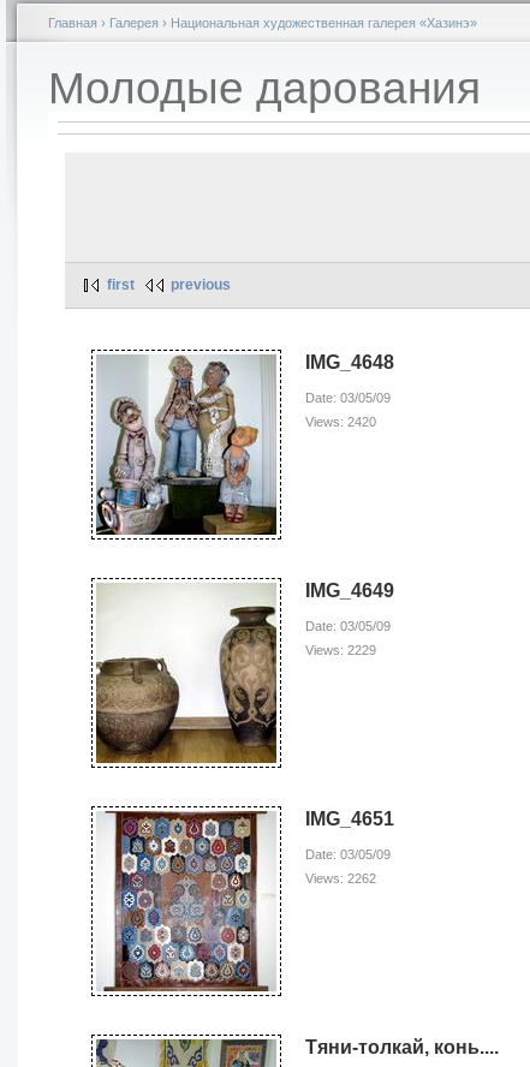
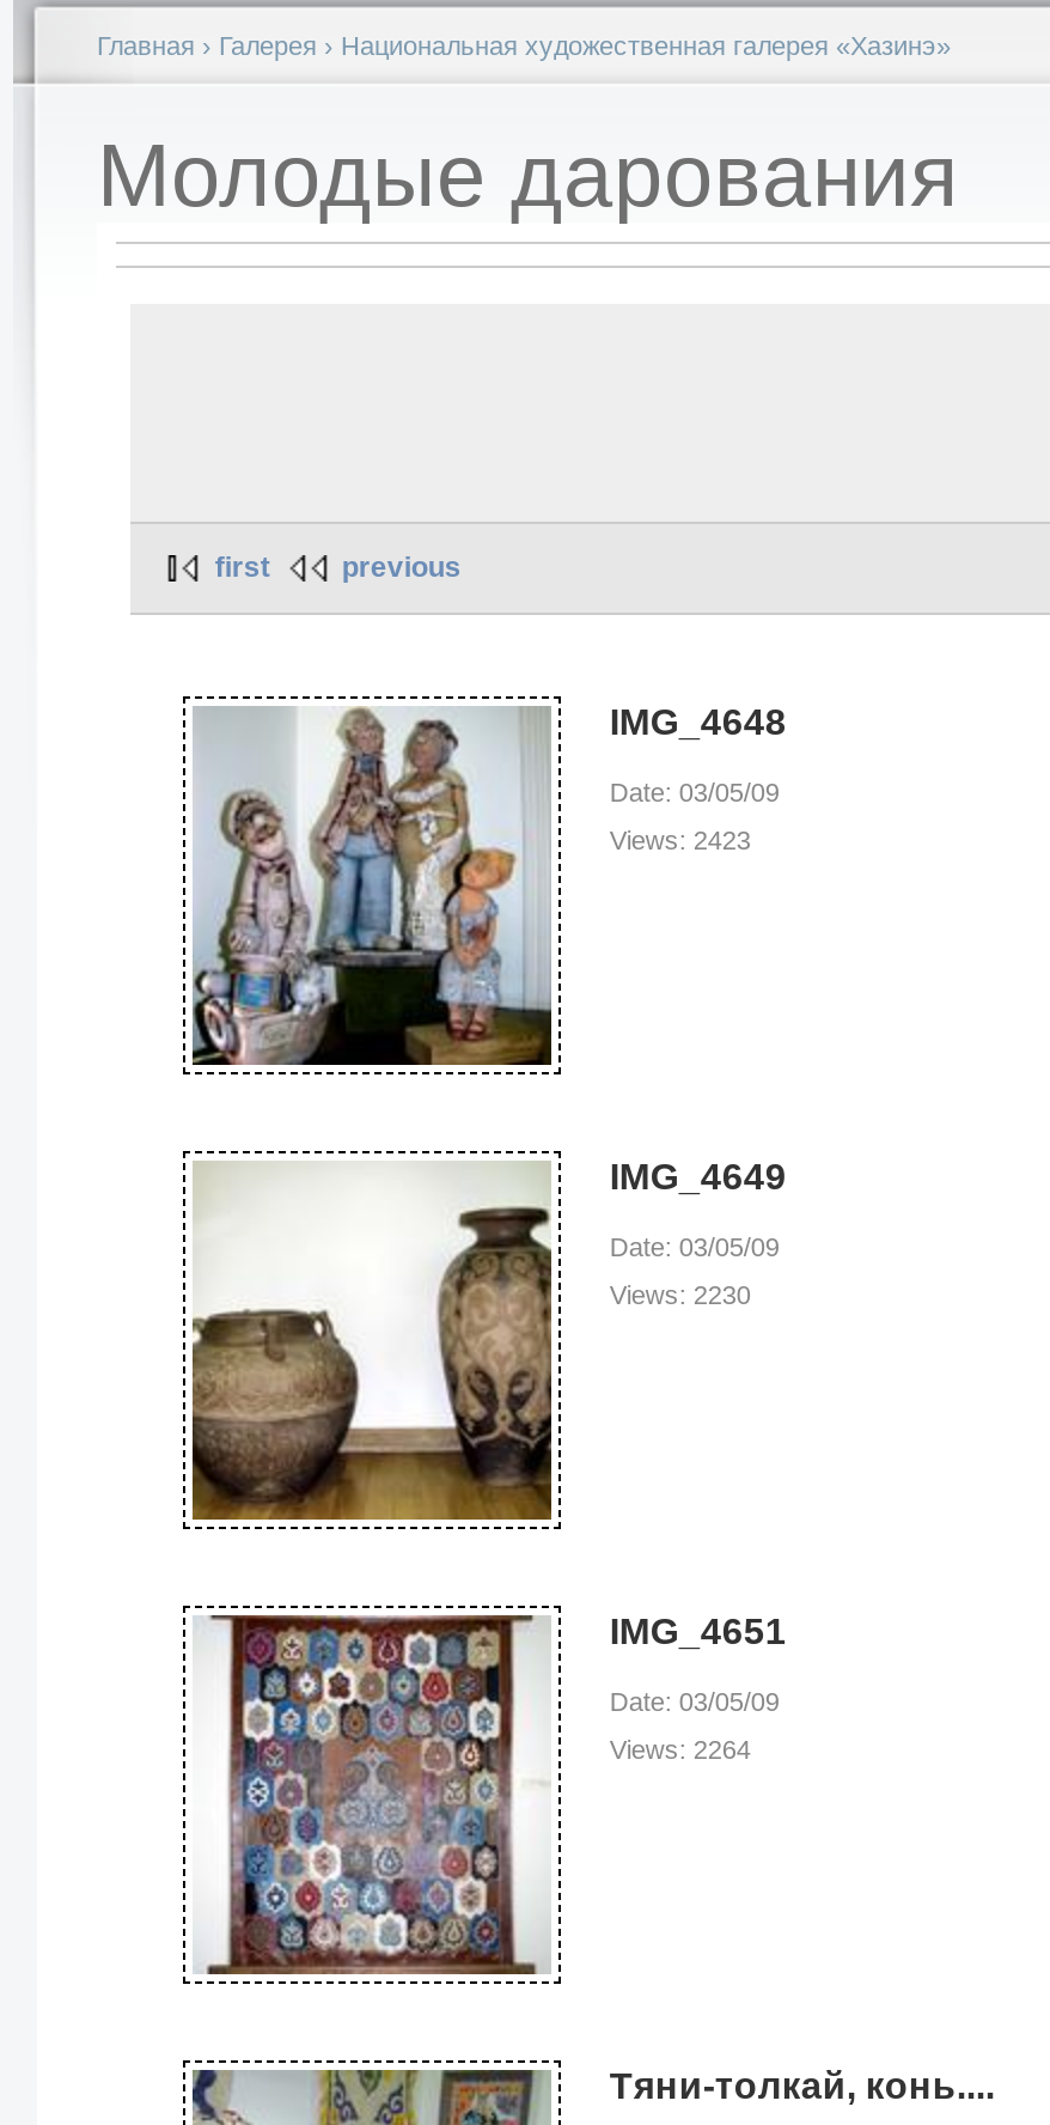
[306,414,377,429] Views: 2420 -> [610,825,751,854] Views: 2423
[306,643,377,657] Views: 2229 -> [610,1280,751,1309] Views: 2230
[306,871,377,885] Views: 2262 -> [610,1735,751,1763] Views: 2264

